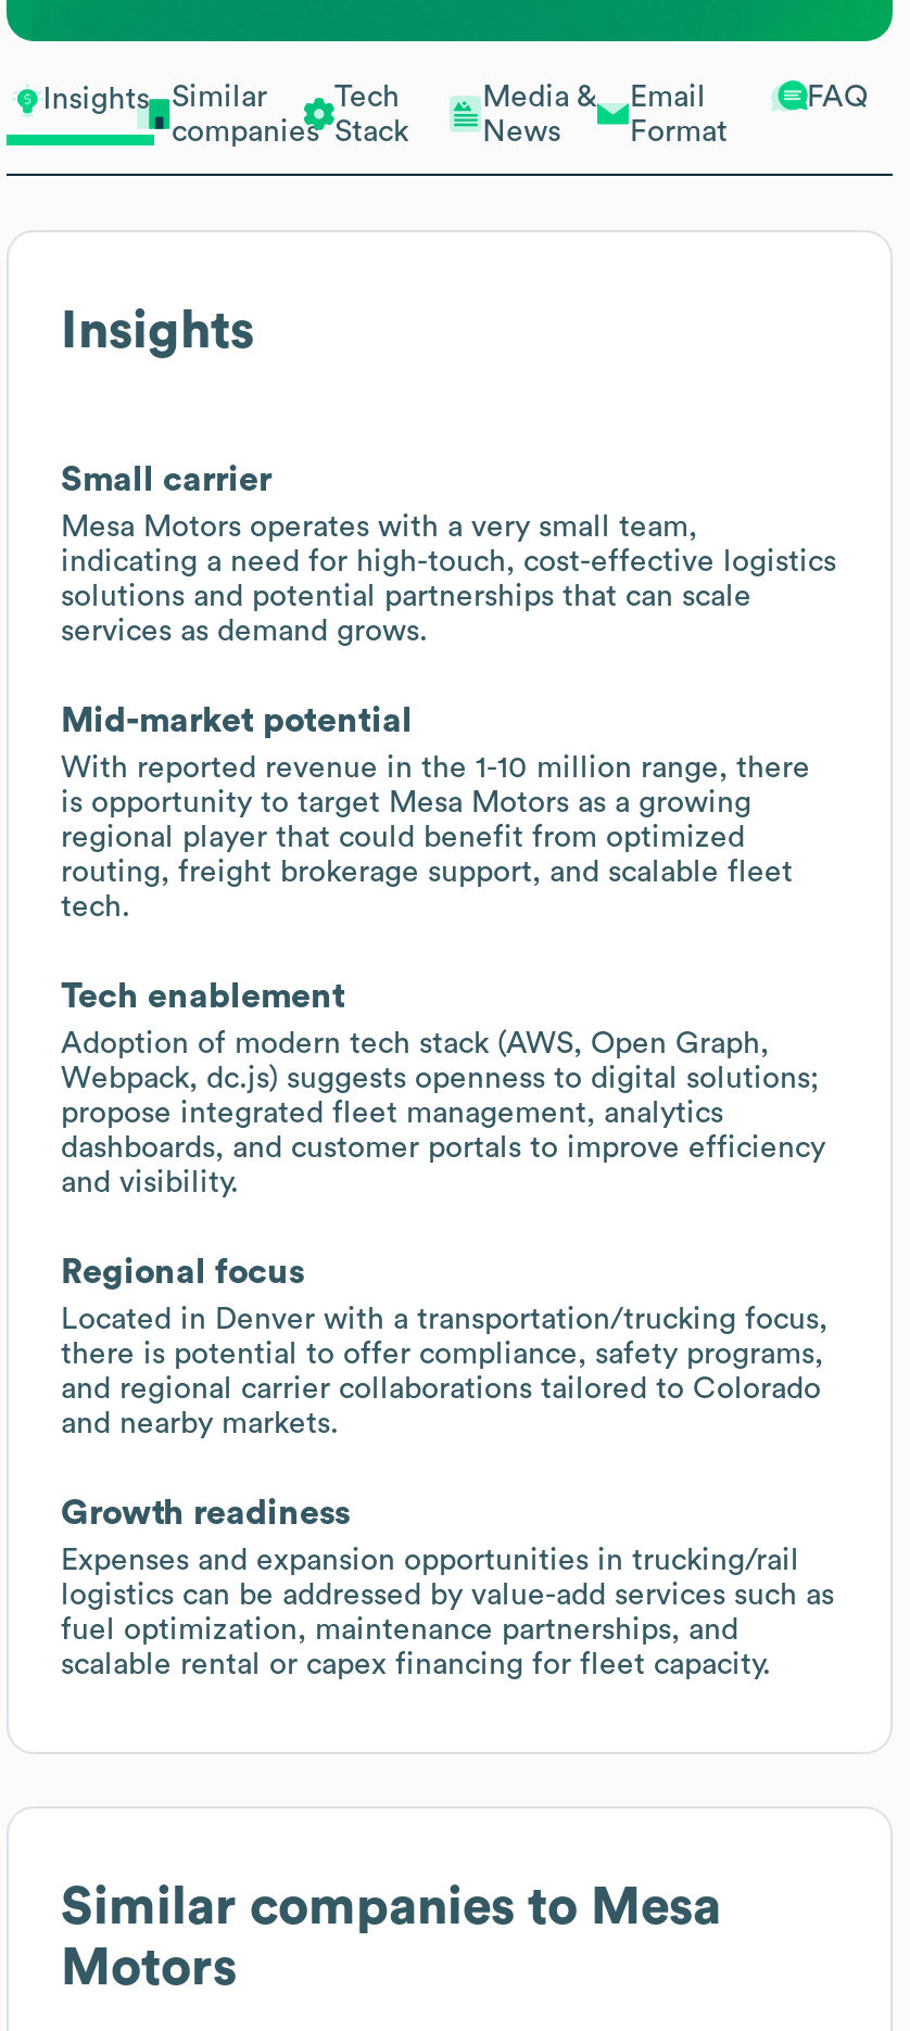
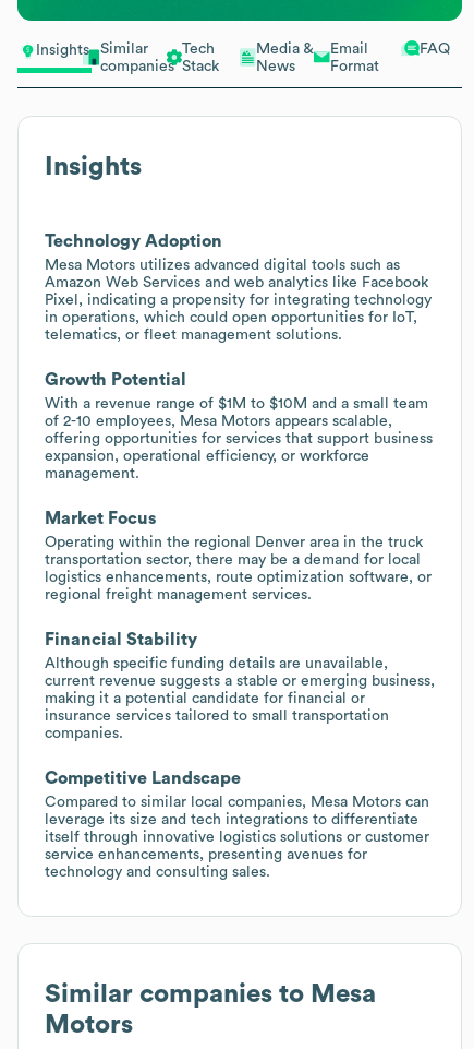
[61,462,836,647] Small carrier | Mesa Motors operates with a very small team, | indicating a need for high-touch, cost-effective logistics | solutions and potential partnerships that can scale | services as demand grows. -> [45,233,432,343] Technology Adoption | Mesa Motors utilizes advanced digital tools such as | Amazon Web Services and web analytics like Facebook | Pixel, indicating a propensity for integrating technology | in operations, which could open opportunities for IoT, | telematics, or fleet management solutions.
[61,703,810,923] Mid-market potential | With reported revenue in the 1-10 million range, there | is opportunity to target Mesa Motors as a growing | regional player that could benefit from optimized | routing, freight brokerage support, and scalable fleet | tech. -> [45,371,433,481] Growth Potential | With a revenue range of $1M to $10M and a small team | of 2-10 employees, Mesa Motors appears scalable, | offering opportunities for services that support business | expansion, operational efficiency, or workforce | management.
[61,979,825,1198] Tech enablement | Adoption of modern tech stack (AWS, Open Graph, | Webpack, dc.js) suggests openness to digital solutions; | propose integrated fleet management, analytics | dashboards, and customer portals to improve efficiency | and visibility. -> [45,510,432,603] Market Focus | Operating within the regional Denver area in the truck | transportation sector, there may be a demand for local | logistics enhancements, route optimization software, or | regional freight management services.
[61,1255,827,1439] Regional focus | Located in Denver with a transportation/trucking focus, | there is potential to offer compliance, safety programs, | and regional carrier collaborations tailored to Colorado | and nearby markets. -> [45,631,435,741] Financial Stability | Although specific funding details are unavailable, | current revenue suggests a stable or emerging business, | making it a potential candidate for financial or | insurance services tailored to small transportation | companies.
[61,1496,834,1680] Growth readiness | Expenses and expansion opportunities in trucking/rail | logistics can be addressed by value-add services such as | fuel optimization, maintenance partnerships, and | scalable rental or capex financing for fleet capacity. -> [45,770,429,880] Competitive Landscape | Compared to similar local companies, Mesa Motors can | leverage its size and tech integrations to differentiate | itself through innovative logistics solutions or customer | service enhancements, presenting avenues for | technology and consulting sales.

